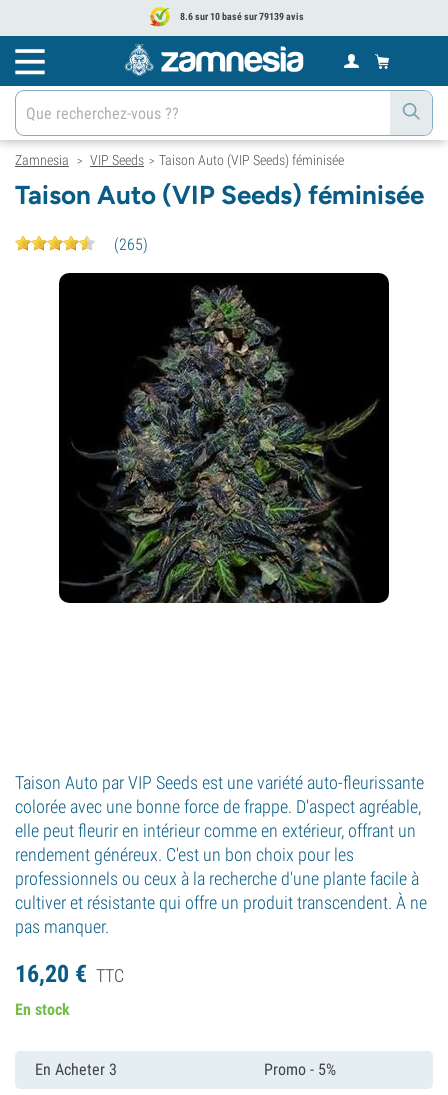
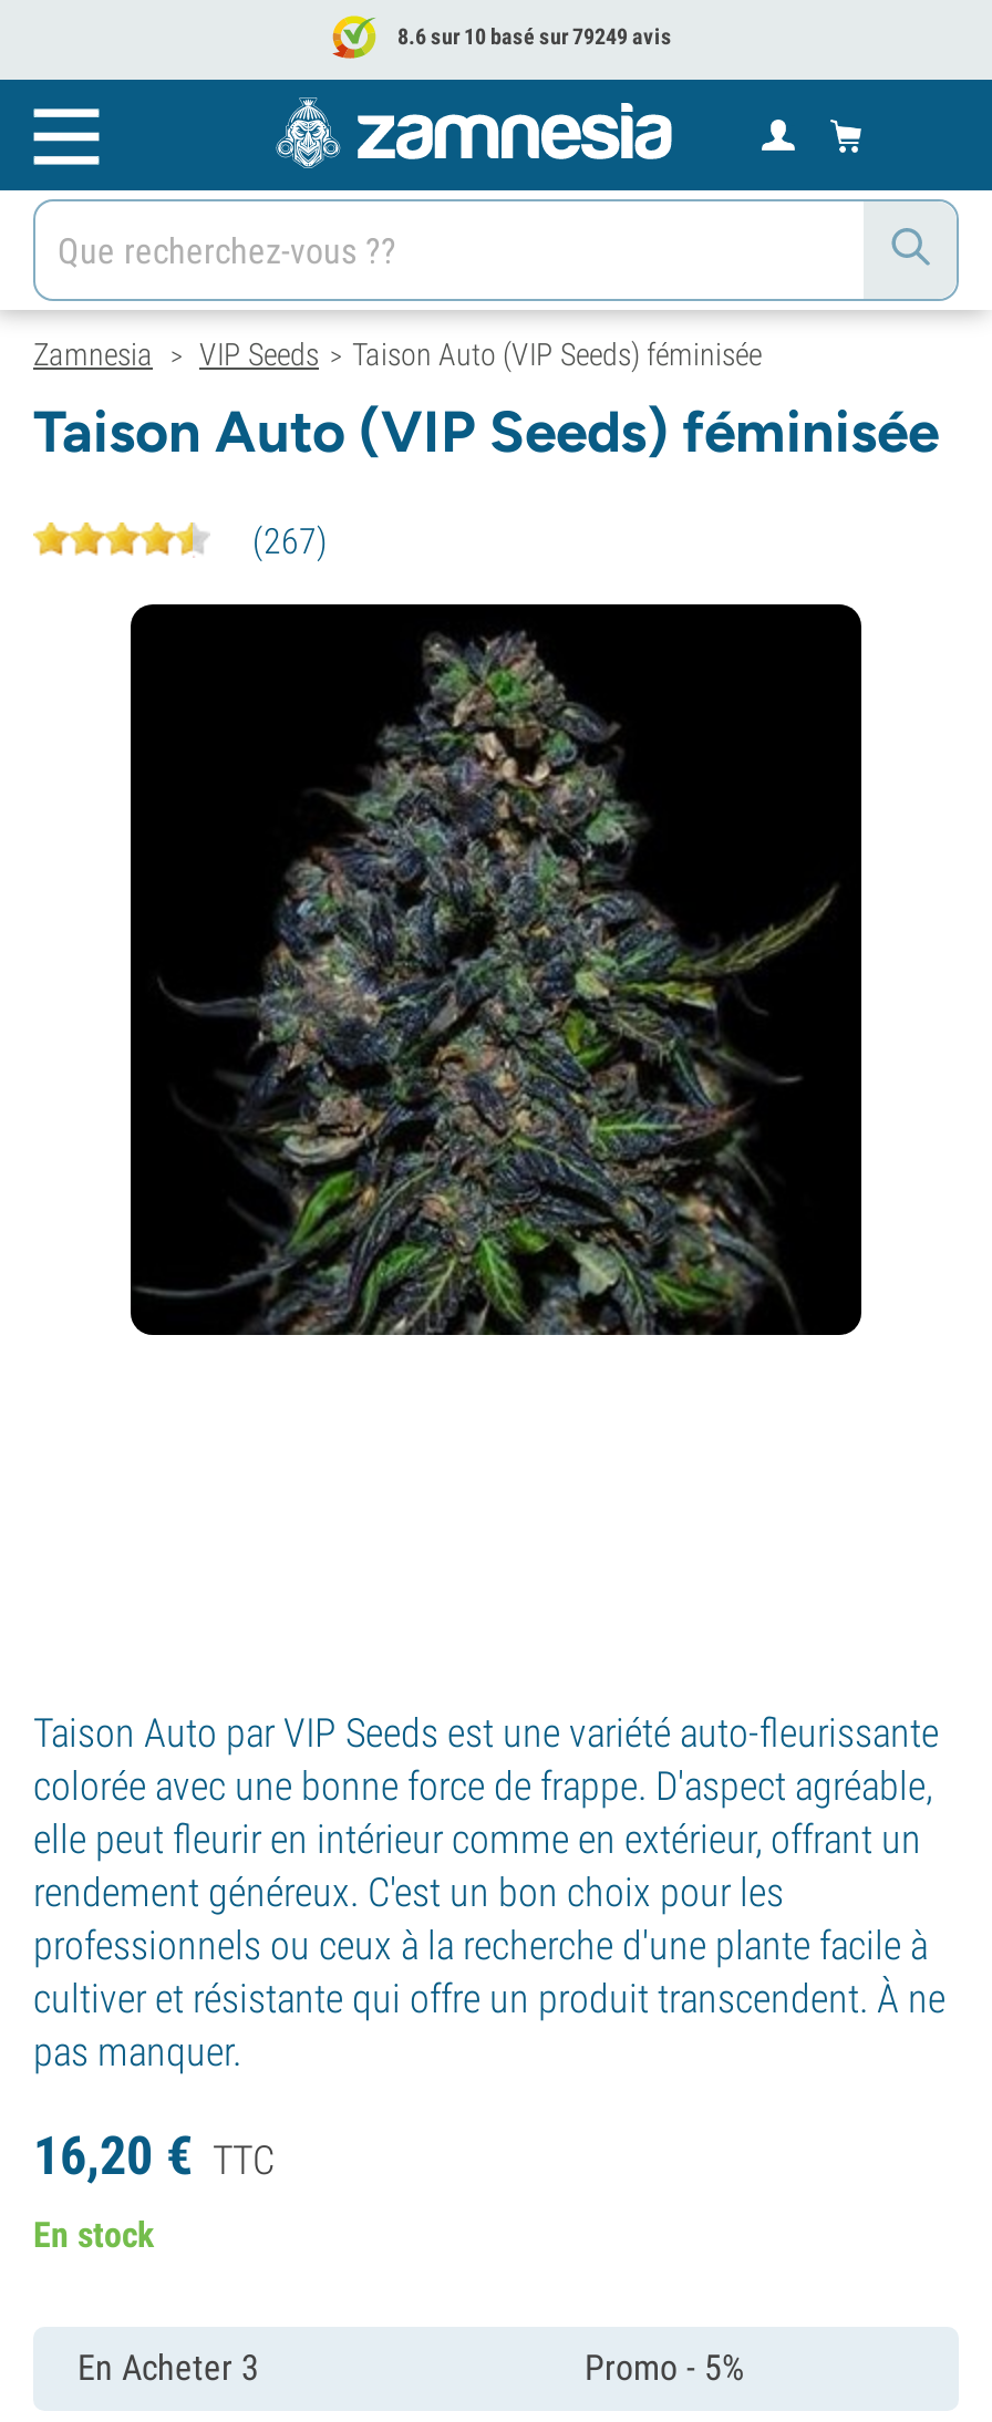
[177,11,303,22] 8.6 sur 10 basé sur 79139 avis -> [393,24,672,48] 8.6 sur 10 basé sur 79249 avis
[114,235,148,254] (265) -> [252,520,328,562] (267)

